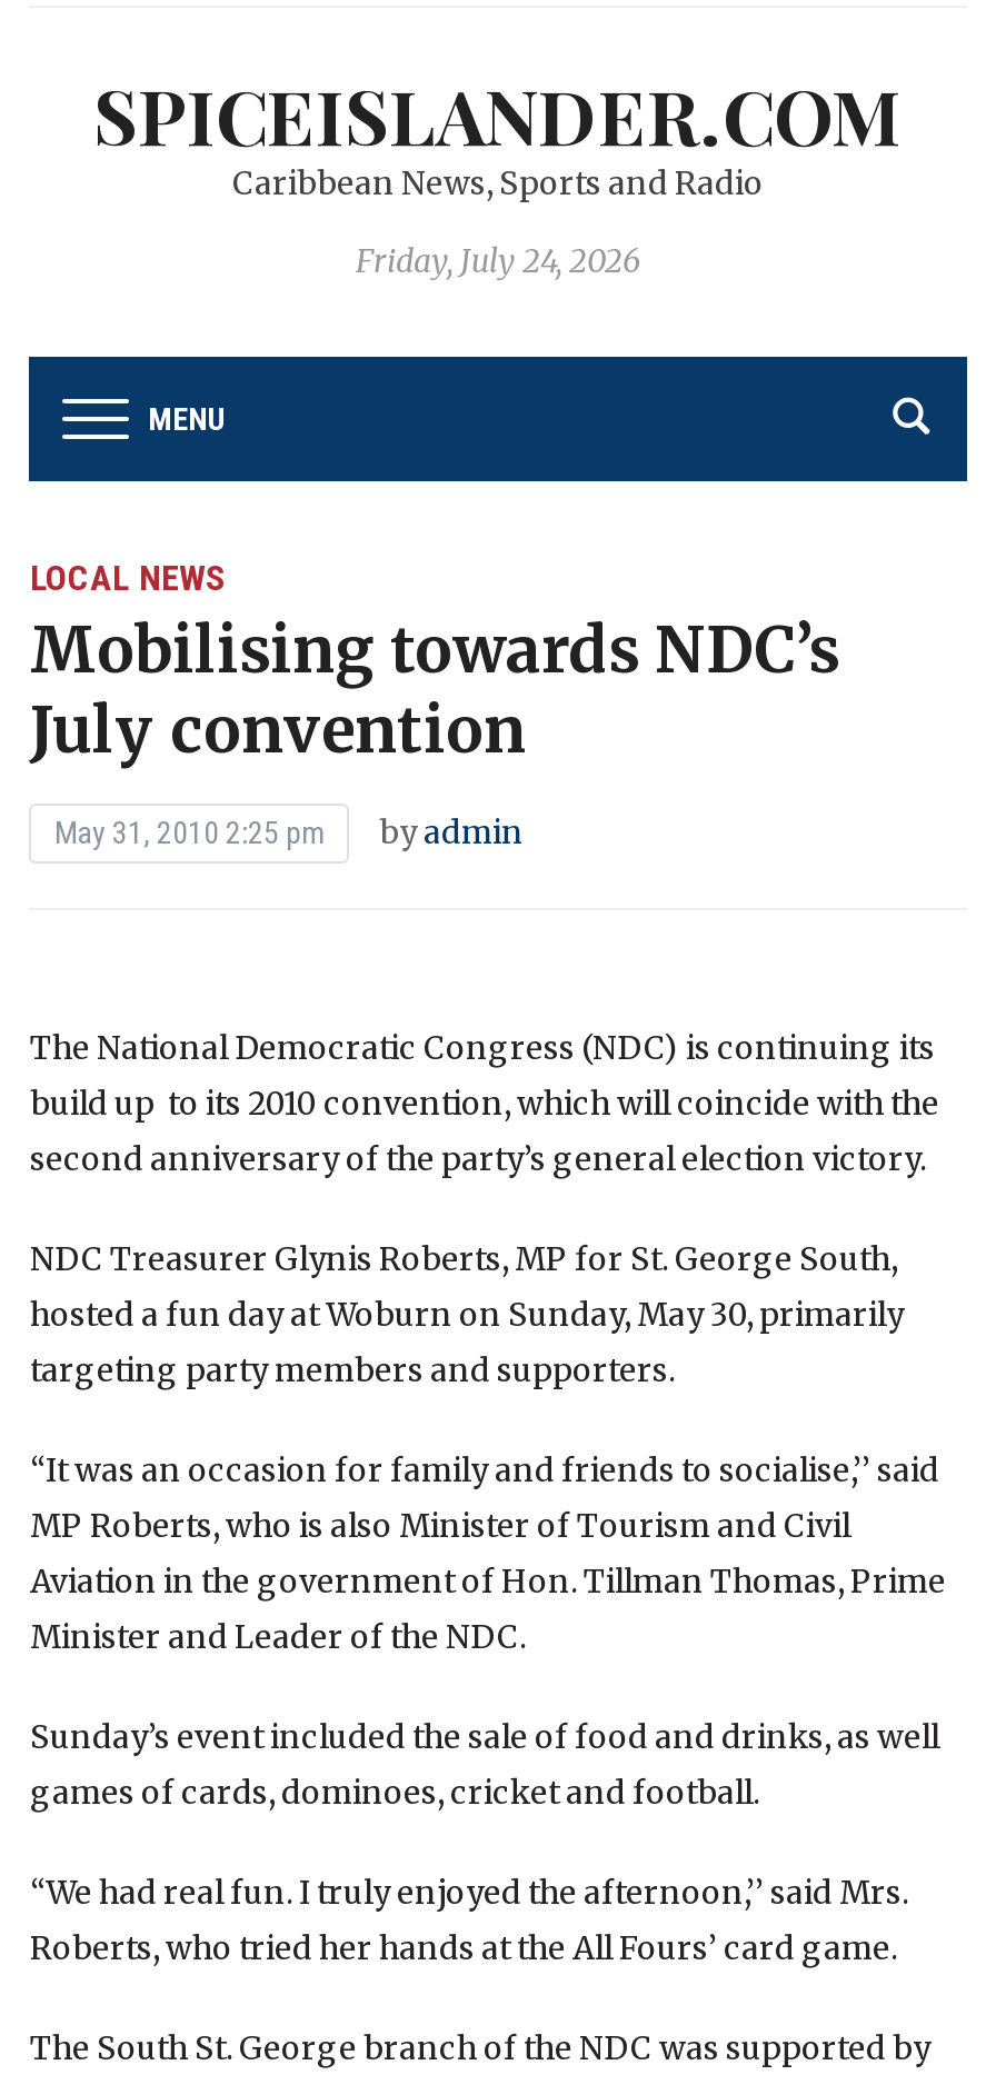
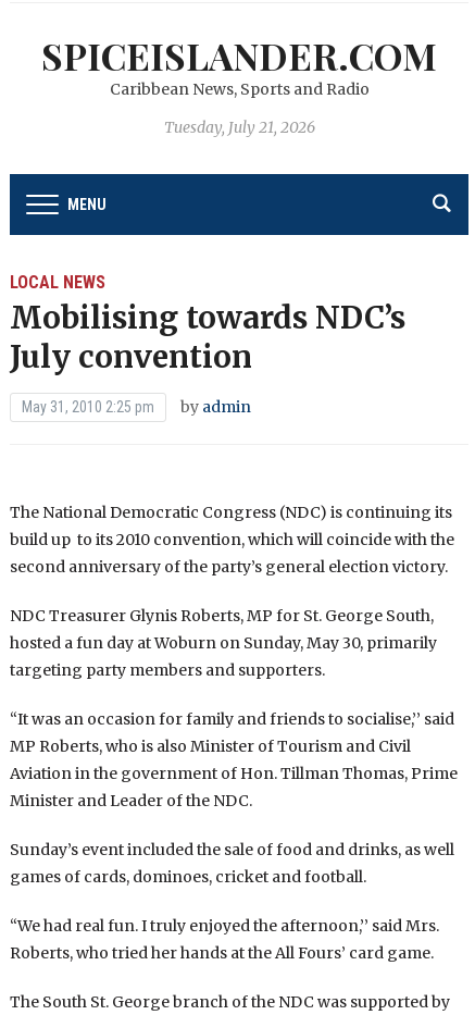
[356,241,640,281] Friday, July 24, 2026 -> [164,117,315,137] Tuesday, July 21, 2026

